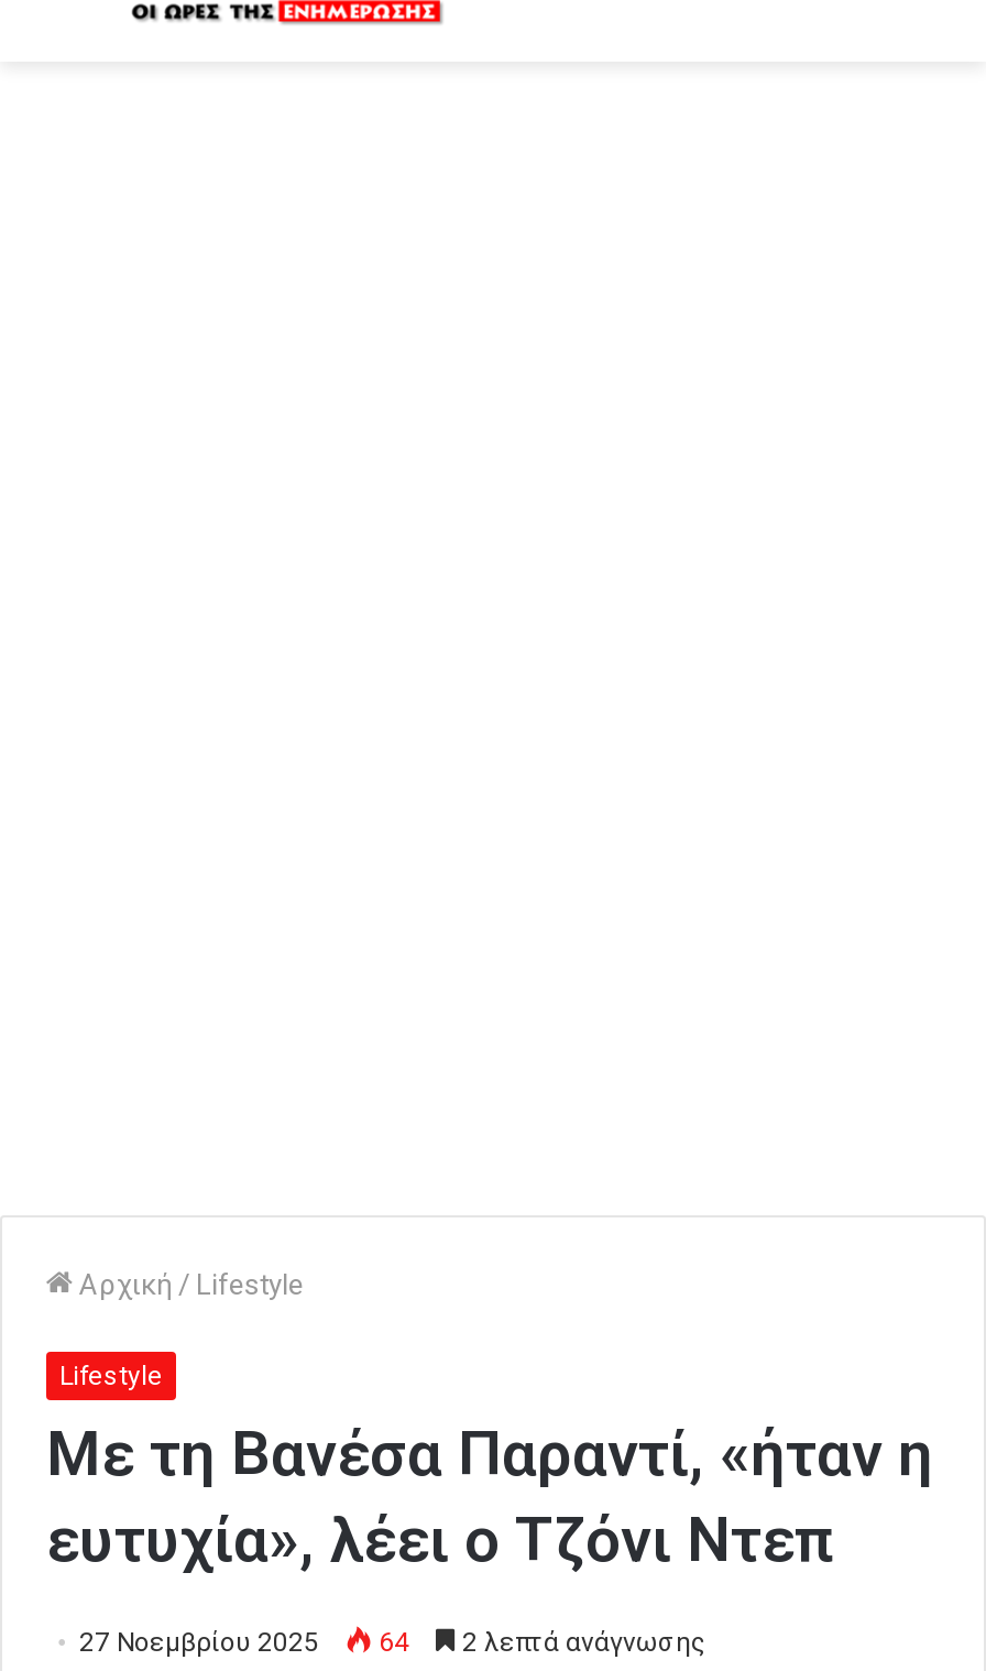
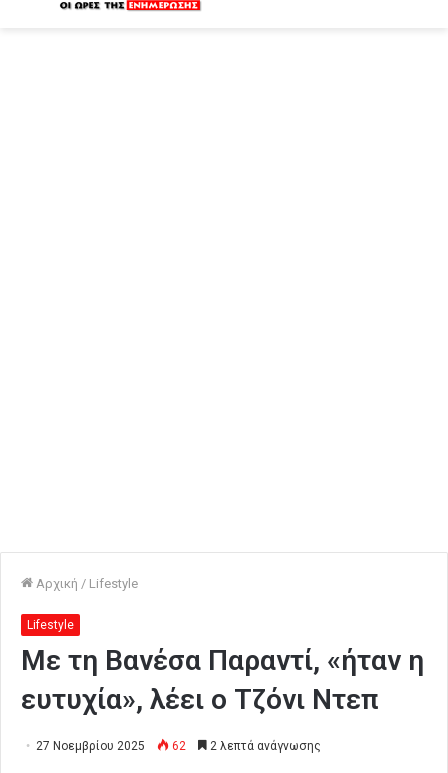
[79,1627,706,1658] 27 Νοεμβρίου 2025 64 2 λεπτά ανάγνωσης -> [36,739,321,753] 27 Νοεμβρίου 2025 62 2 λεπτά ανάγνωσης

